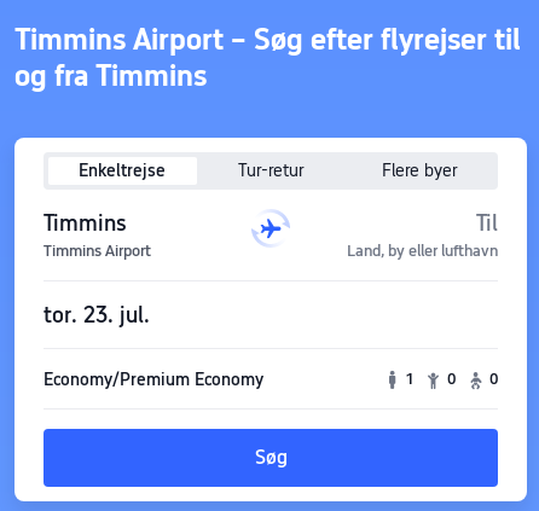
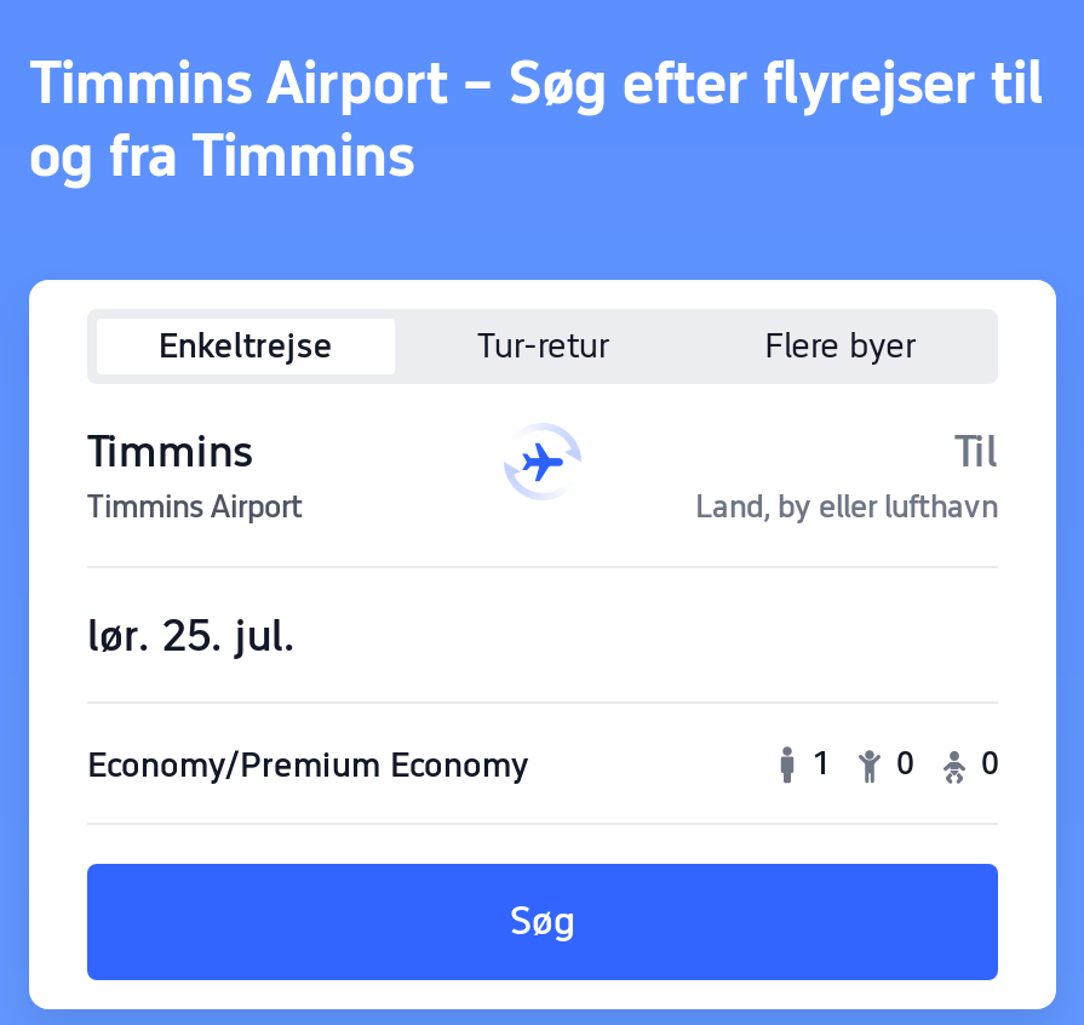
[44,301,150,327] tor. 23. jul. -> [87,608,296,659] lør. 25. jul.

